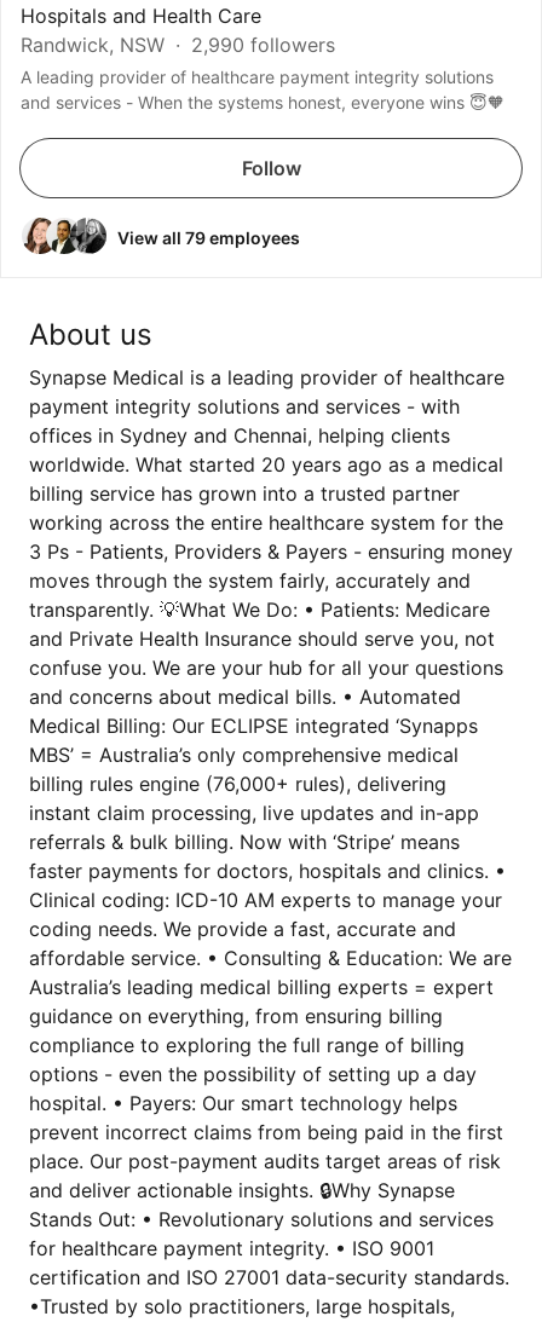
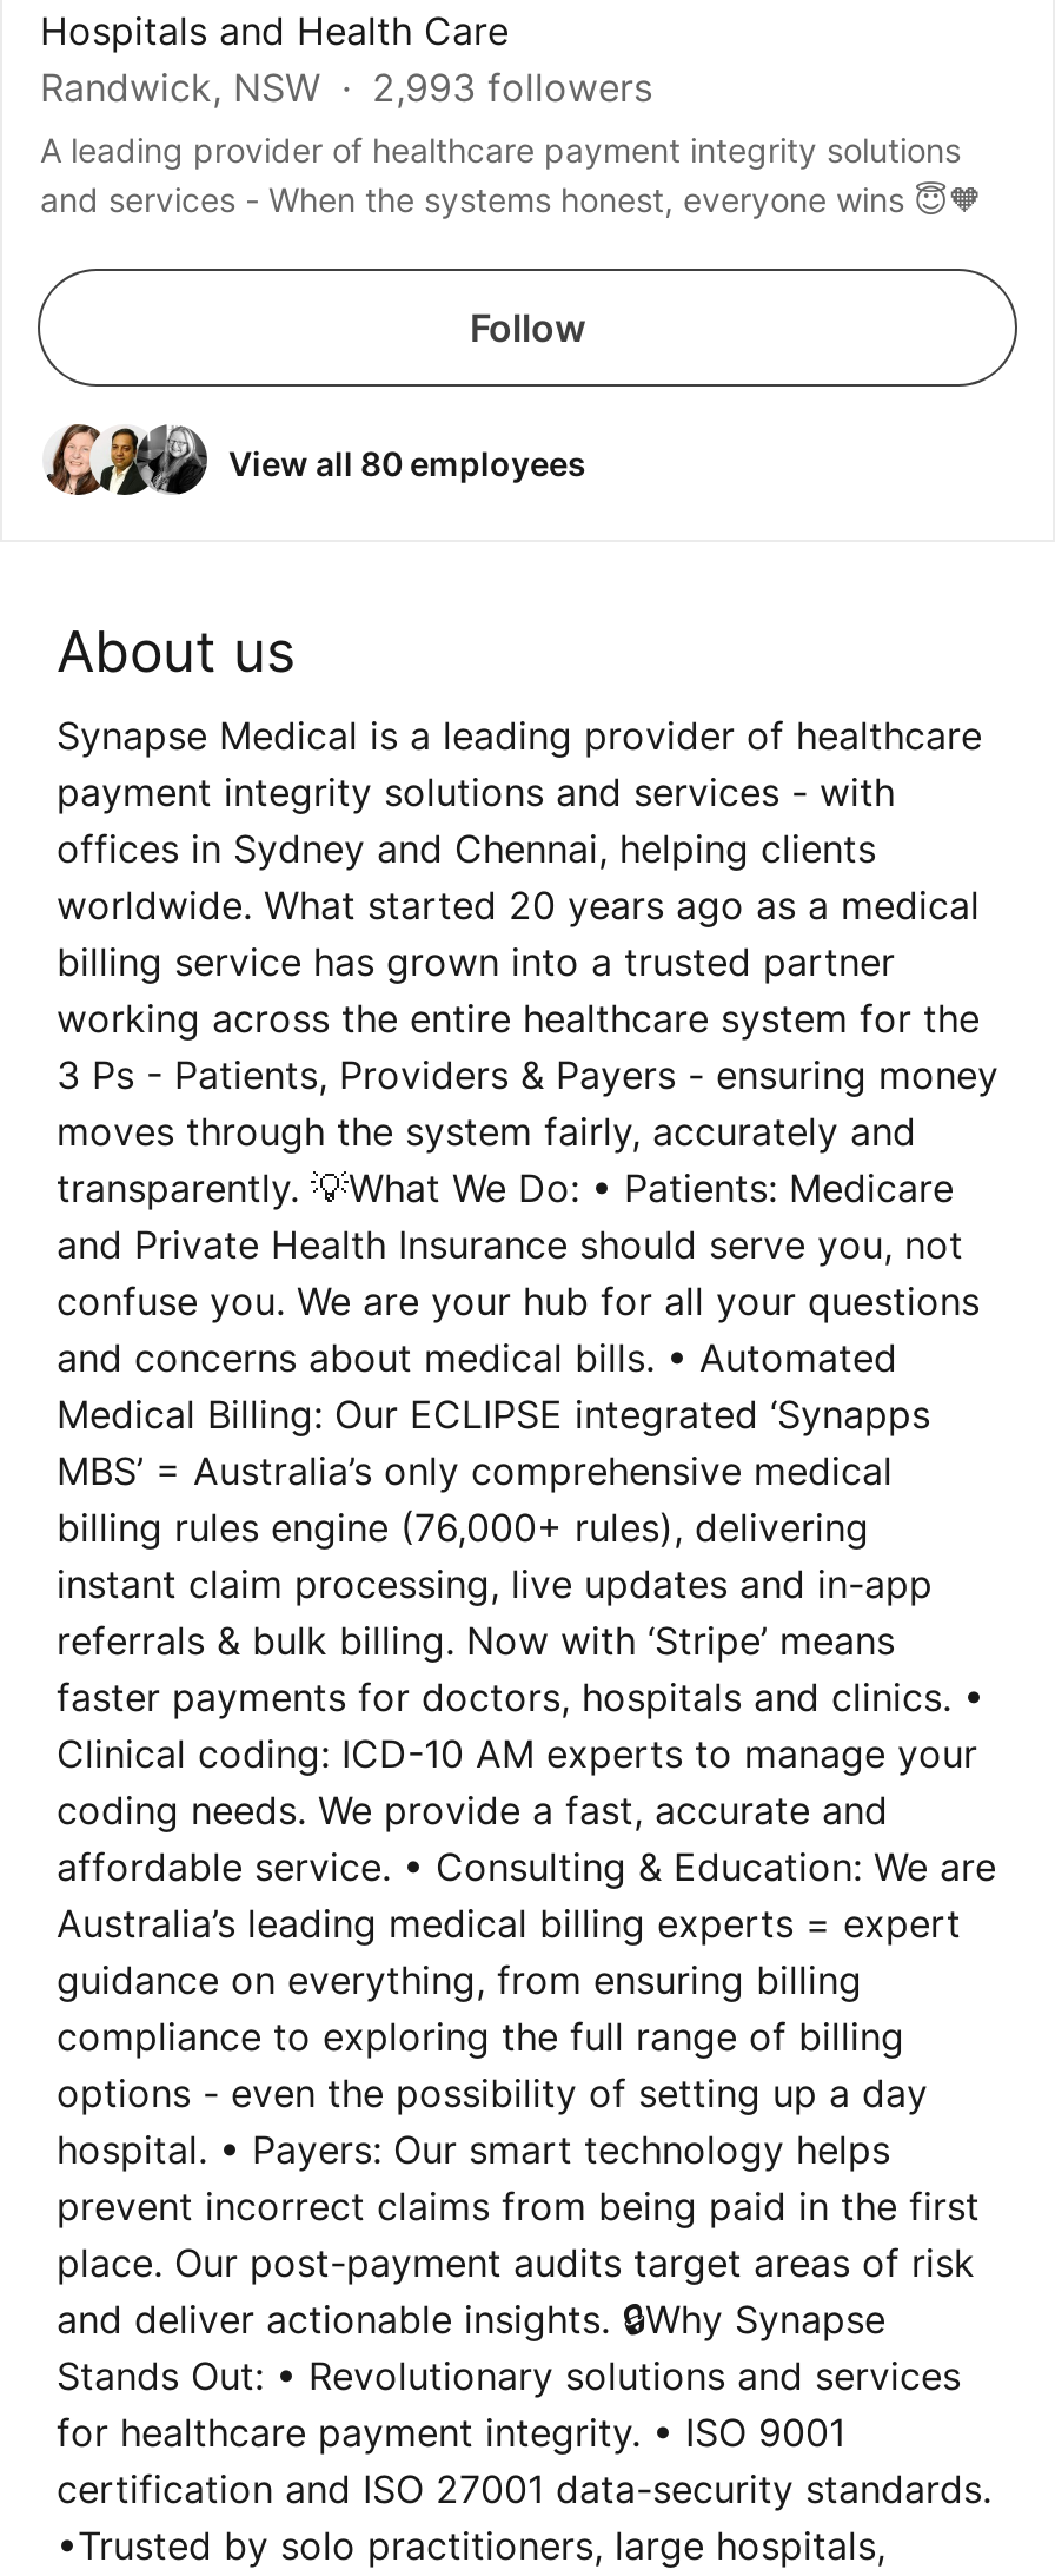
[21,33,335,57] Randwick, NSW 2,990 followers -> [40,64,652,111] Randwick, NSW 2,993 followers
[117,227,300,247] View all 79 employees -> [228,442,586,482] View all 80 employees

